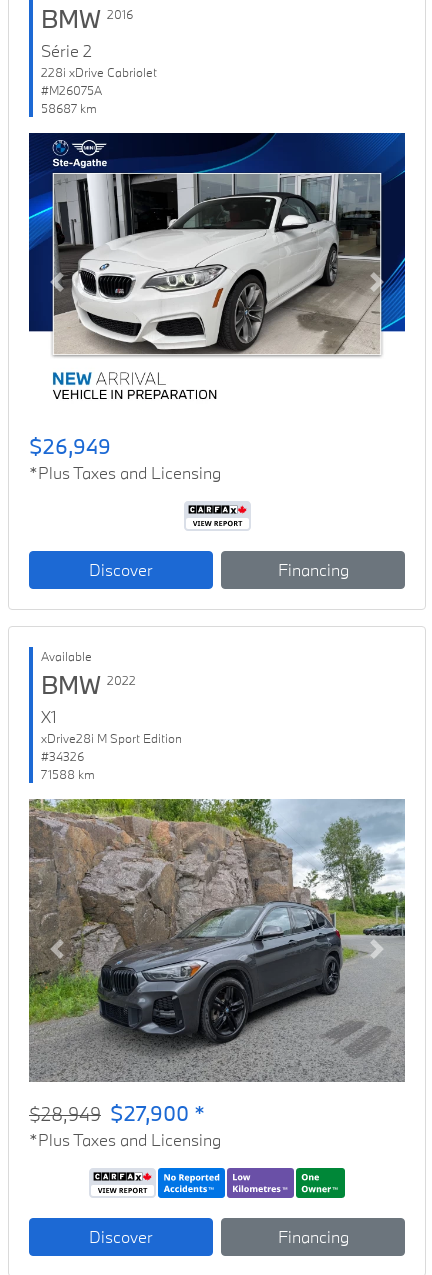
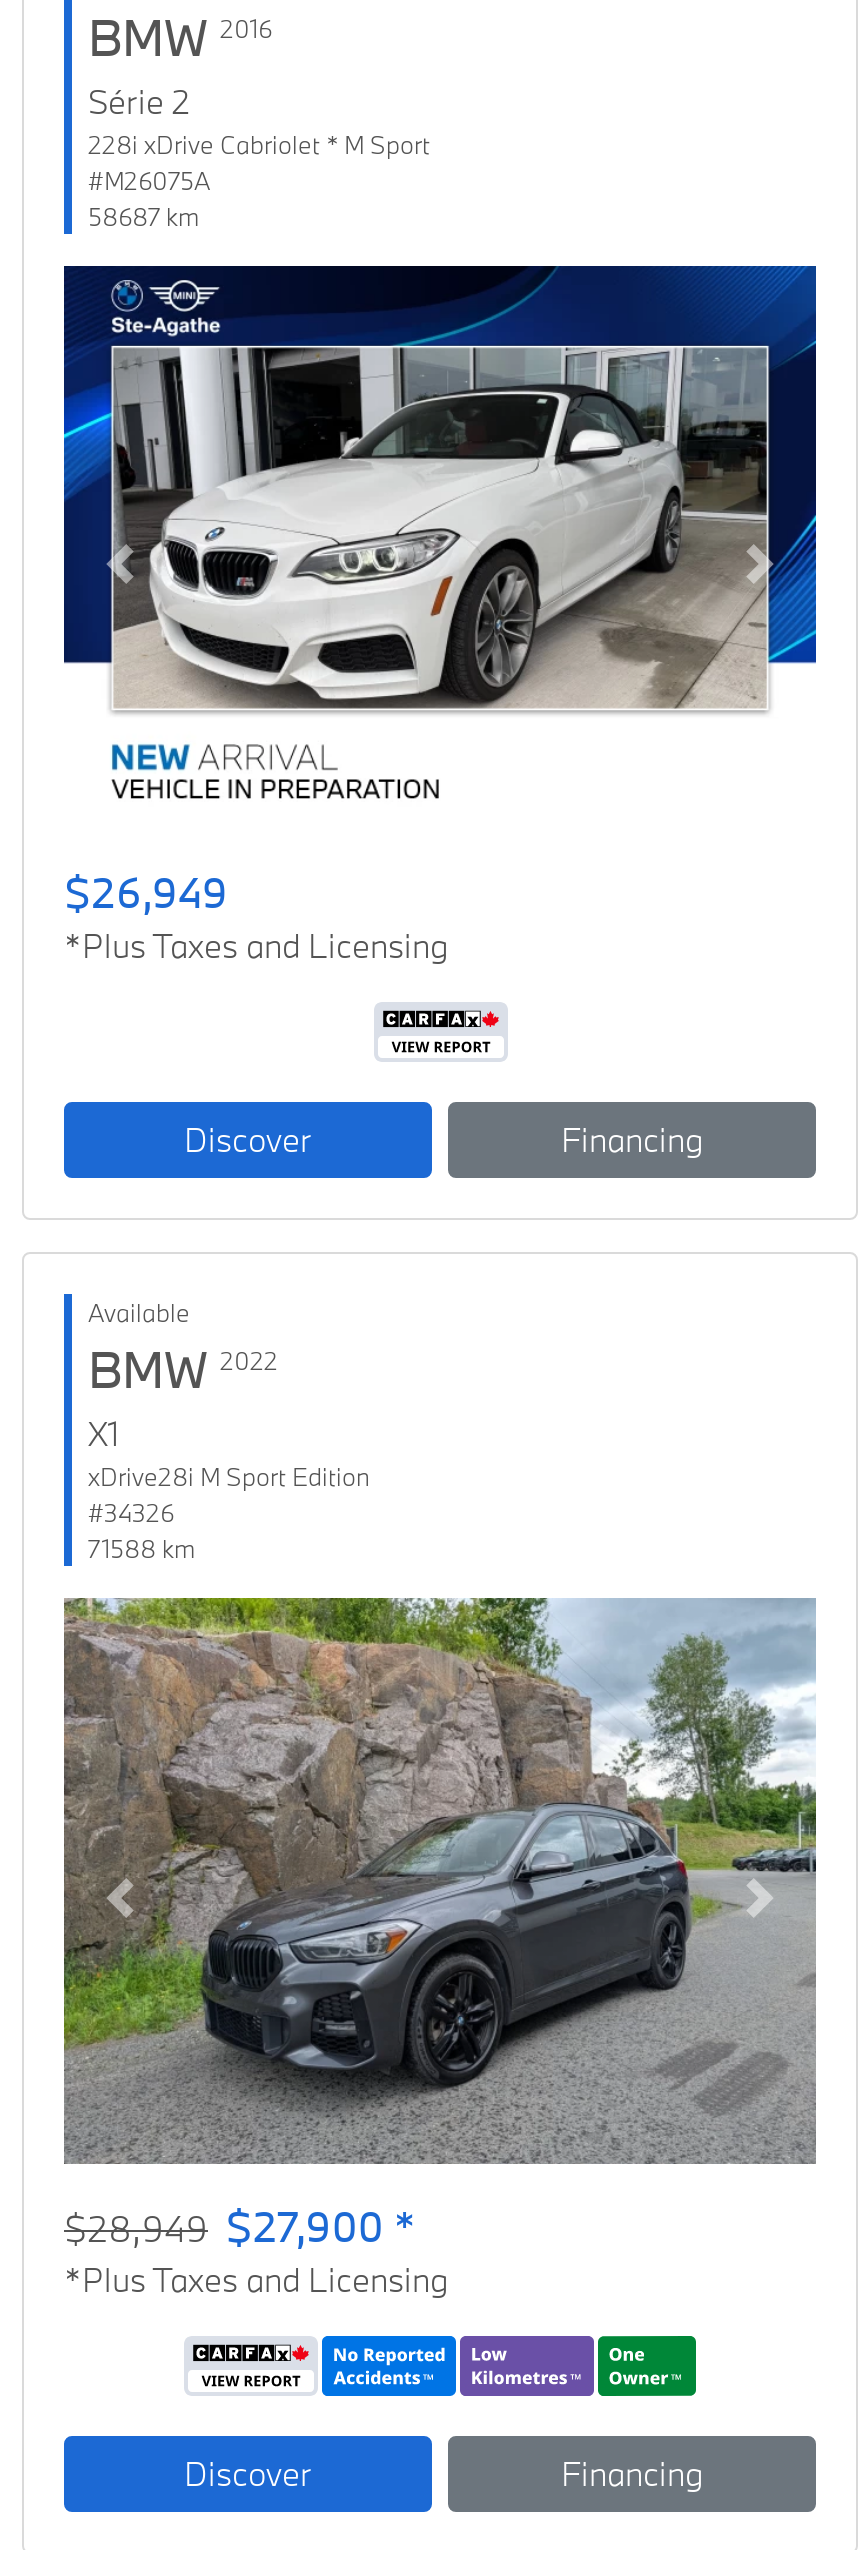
[41,64,157,80] 228i xDrive Cabriolet -> [88,129,430,161] 228i xDrive Cabriolet * M Sport

